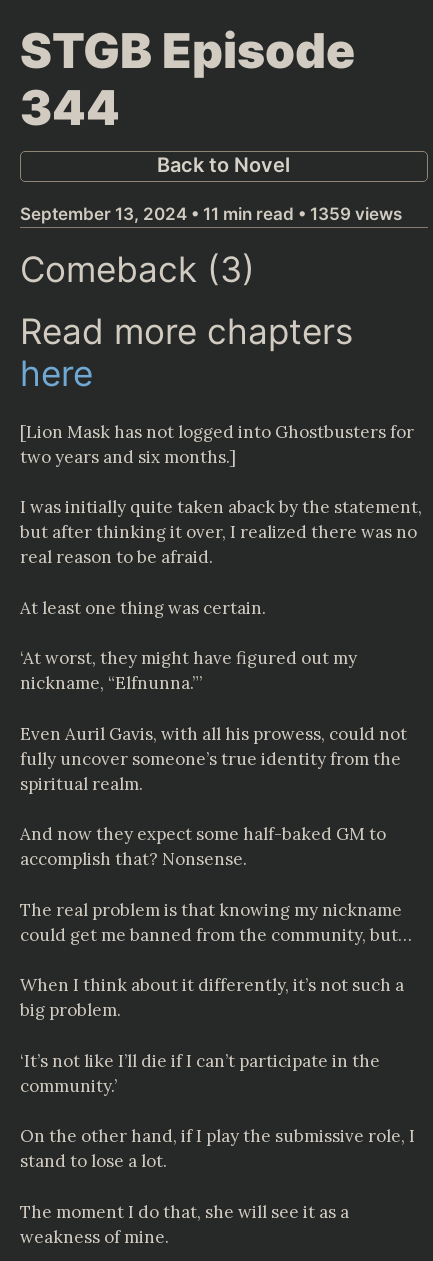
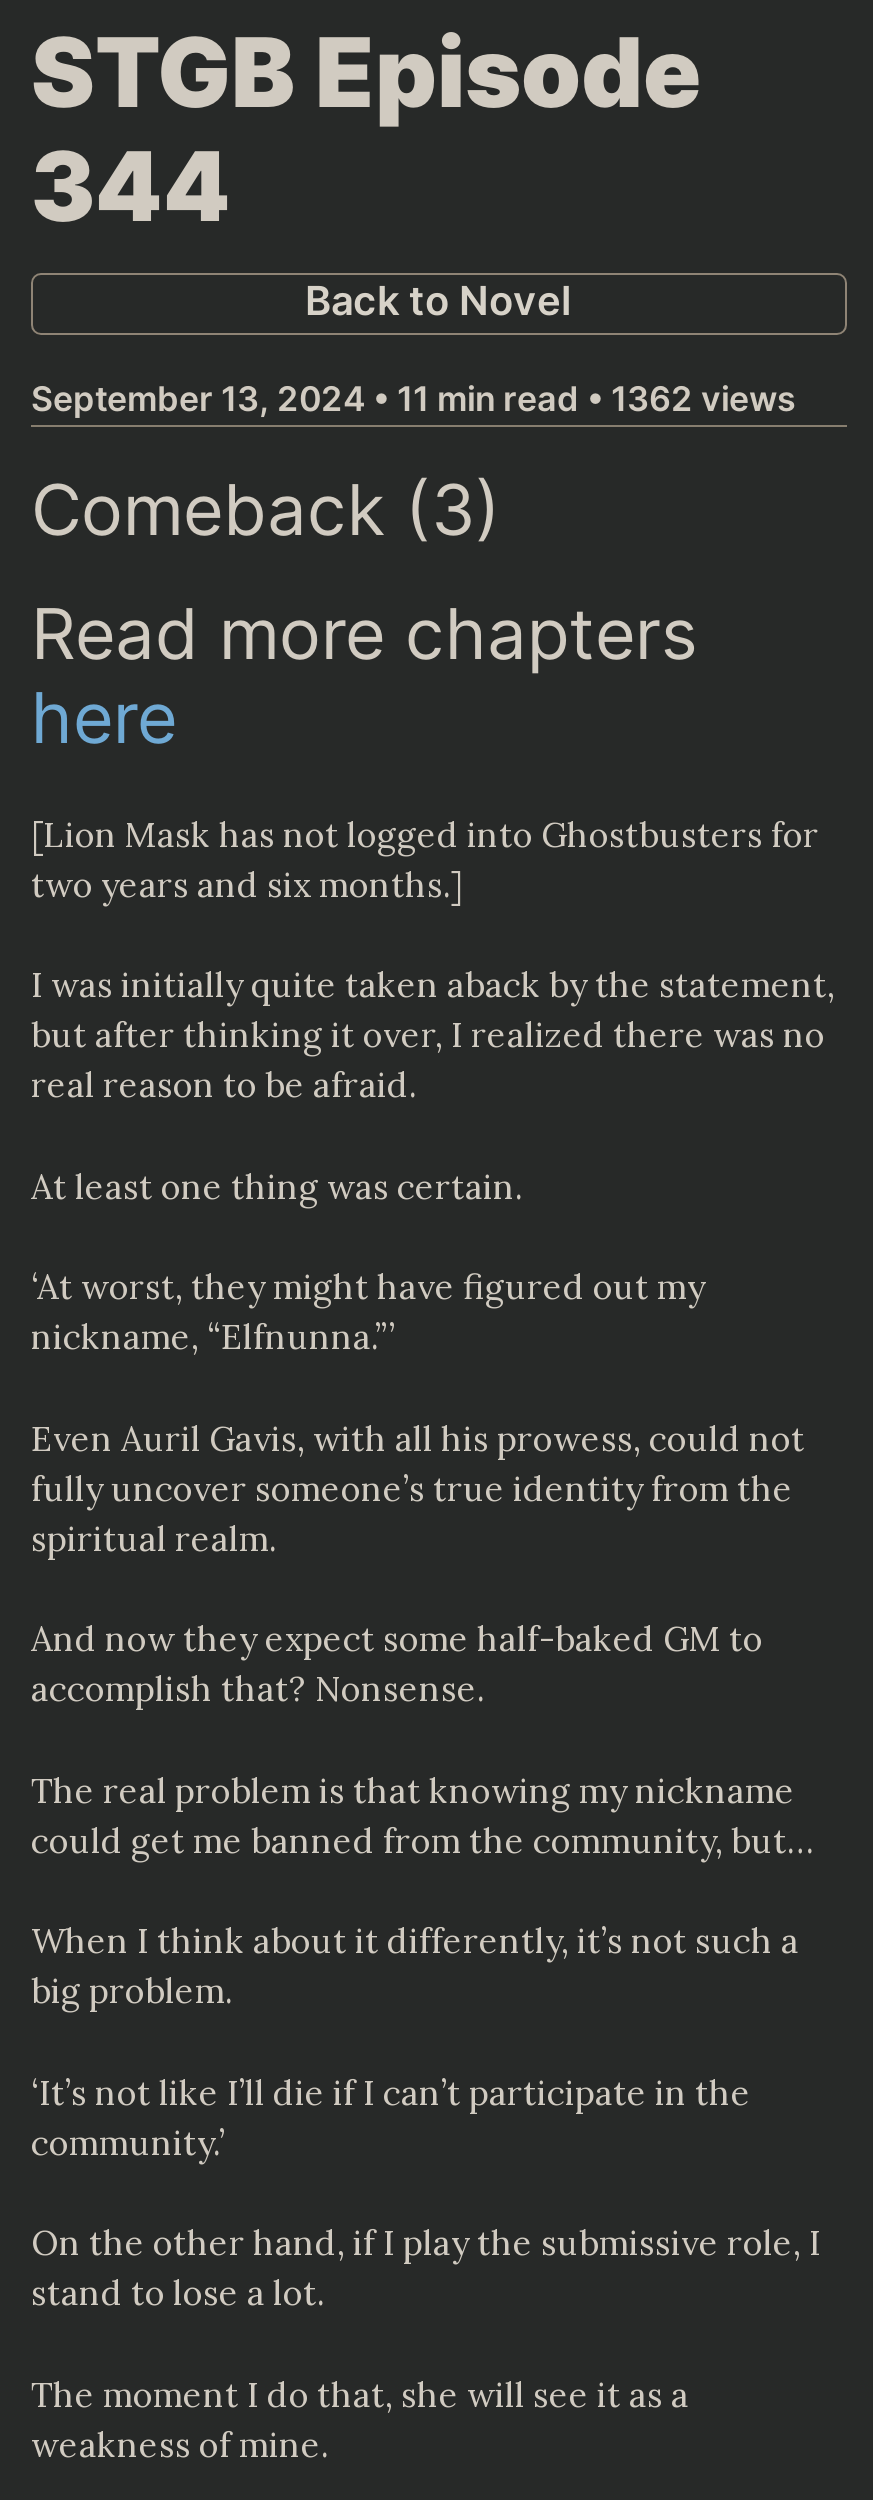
[20,204,402,224] September 13, 2024 • 11 min read • 1359 views -> [31,379,795,419] September 13, 2024 • 11 min read • 1362 views

